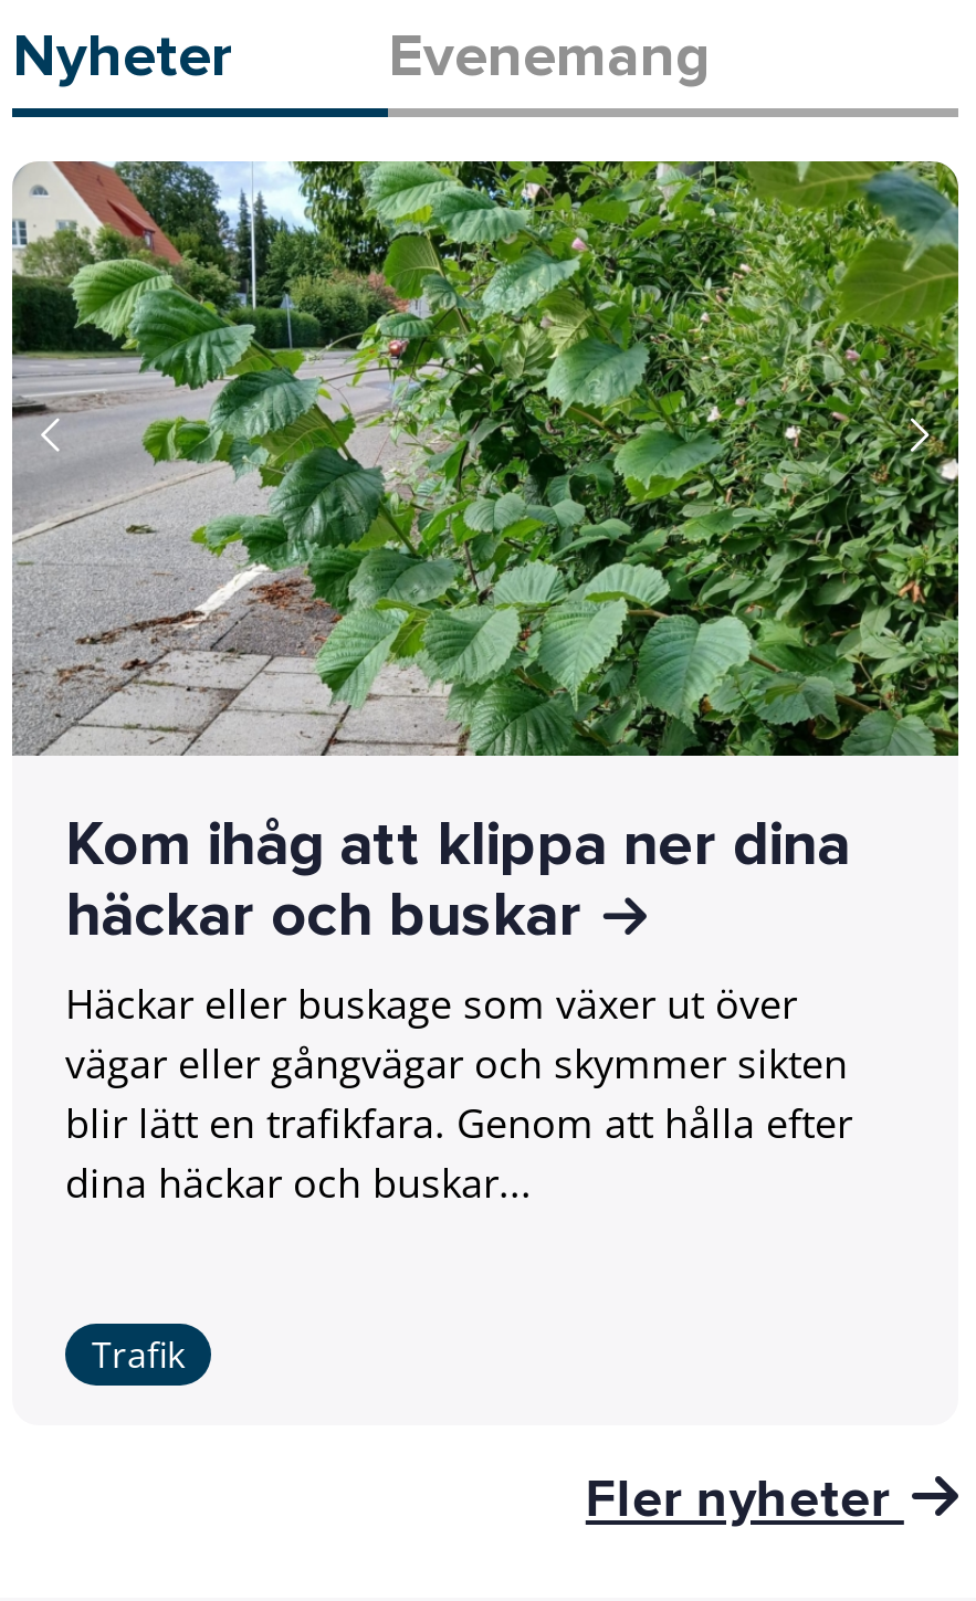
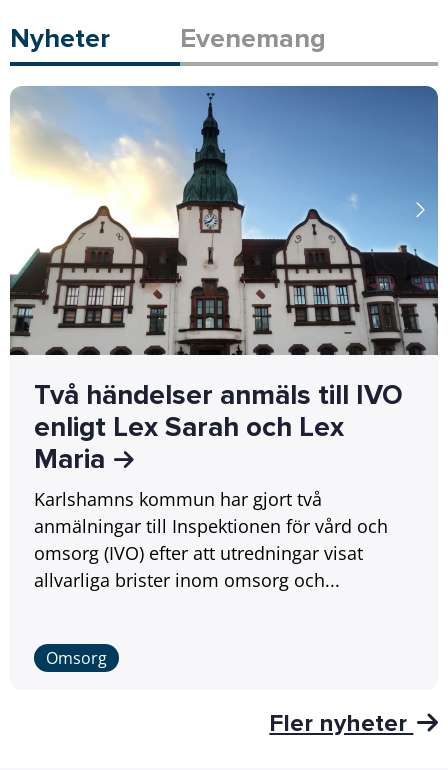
[10,159,961,1210] [image] | Kom ihåg att klippa ner dina | häckar och buskar | Häckar eller buskage som växer ut över | vägar eller gångvägar och skymmer sikten | blir lätt en trafikfara. Genom att hålla efter | dina häckar och buskar... -> [10,85,439,592] [image] | Två händelser anmäls till IVO | enligt Lex Sarah och Lex | Maria | Karlshamns kommun har gjort två | anmälningar till Inspektionen för vård och | omsorg (IVO) efter att utredningar visat | allvarliga brister inom omsorg och...
[92,1330,185,1378] Trafik -> [46,647,107,669] Omsorg

